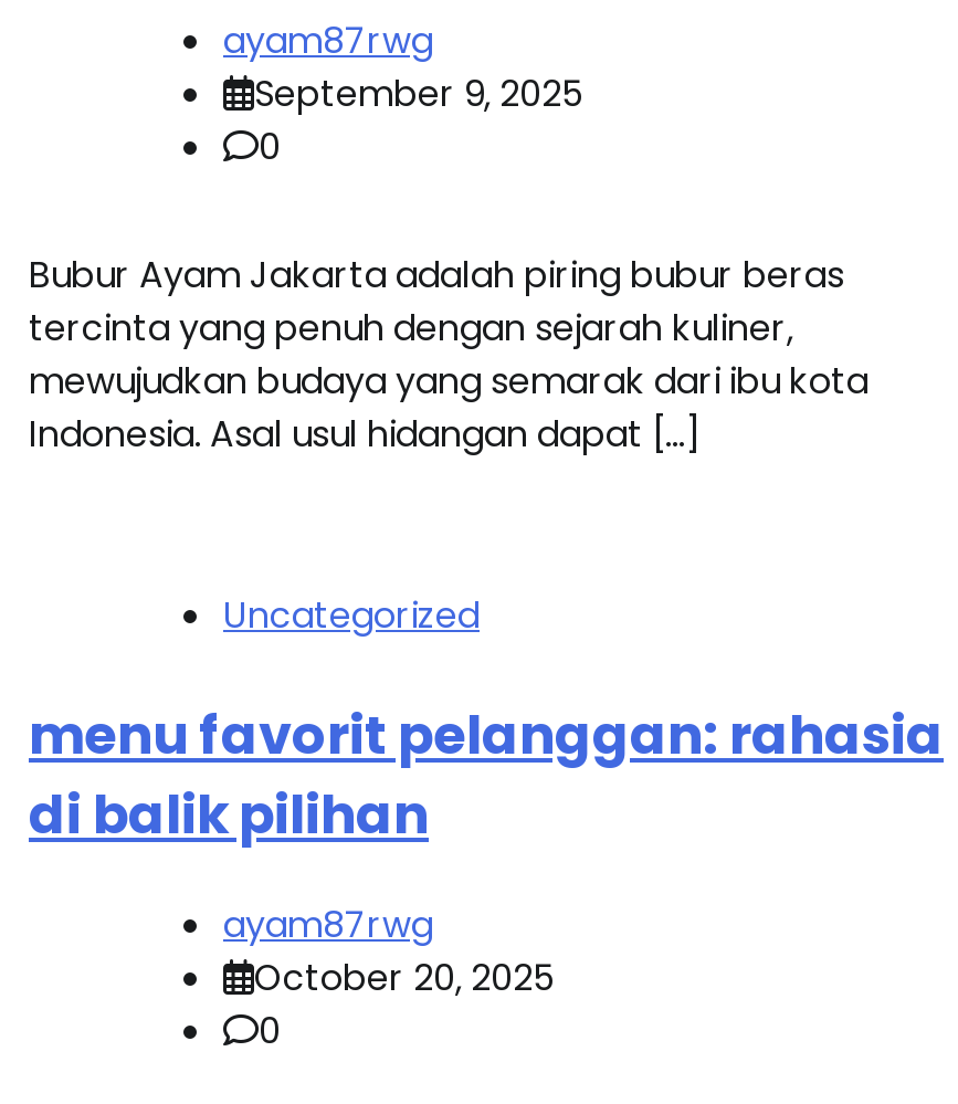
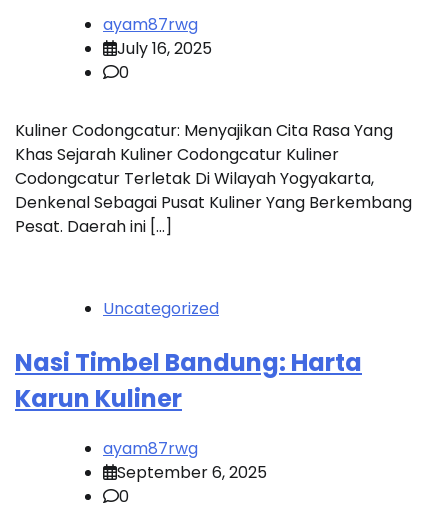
[254,69,583,120] September 9, 2025 -> [117,37,212,60] July 16, 2025
[29,250,868,460] Bubur Ayam Jakarta adalah piring bubur beras | tercinta yang penuh dengan sejarah kuliner, | mewujudkan budaya yang semarak dari ibu kota | Indonesia. Asal usul hidangan dapat […] -> [15,119,412,238] Kuliner Codongcatur: Menyajikan Cita Rasa Yang | Khas Sejarah Kuliner Codongcatur Kuliner | Codongcatur Terletak Di Wilayah Yogyakarta, | Denkenal Sebagai Pusat Kuliner Yang Berkembang | Pesat. Daerah ini […]
[29,699,944,851] menu favorit pelanggan: rahasia | di balik pilihan -> [15,346,362,415] Nasi Timbel Bandung: Harta | Karun Kuliner
[254,953,555,1003] October 20, 2025 -> [117,461,267,484] September 6, 2025

